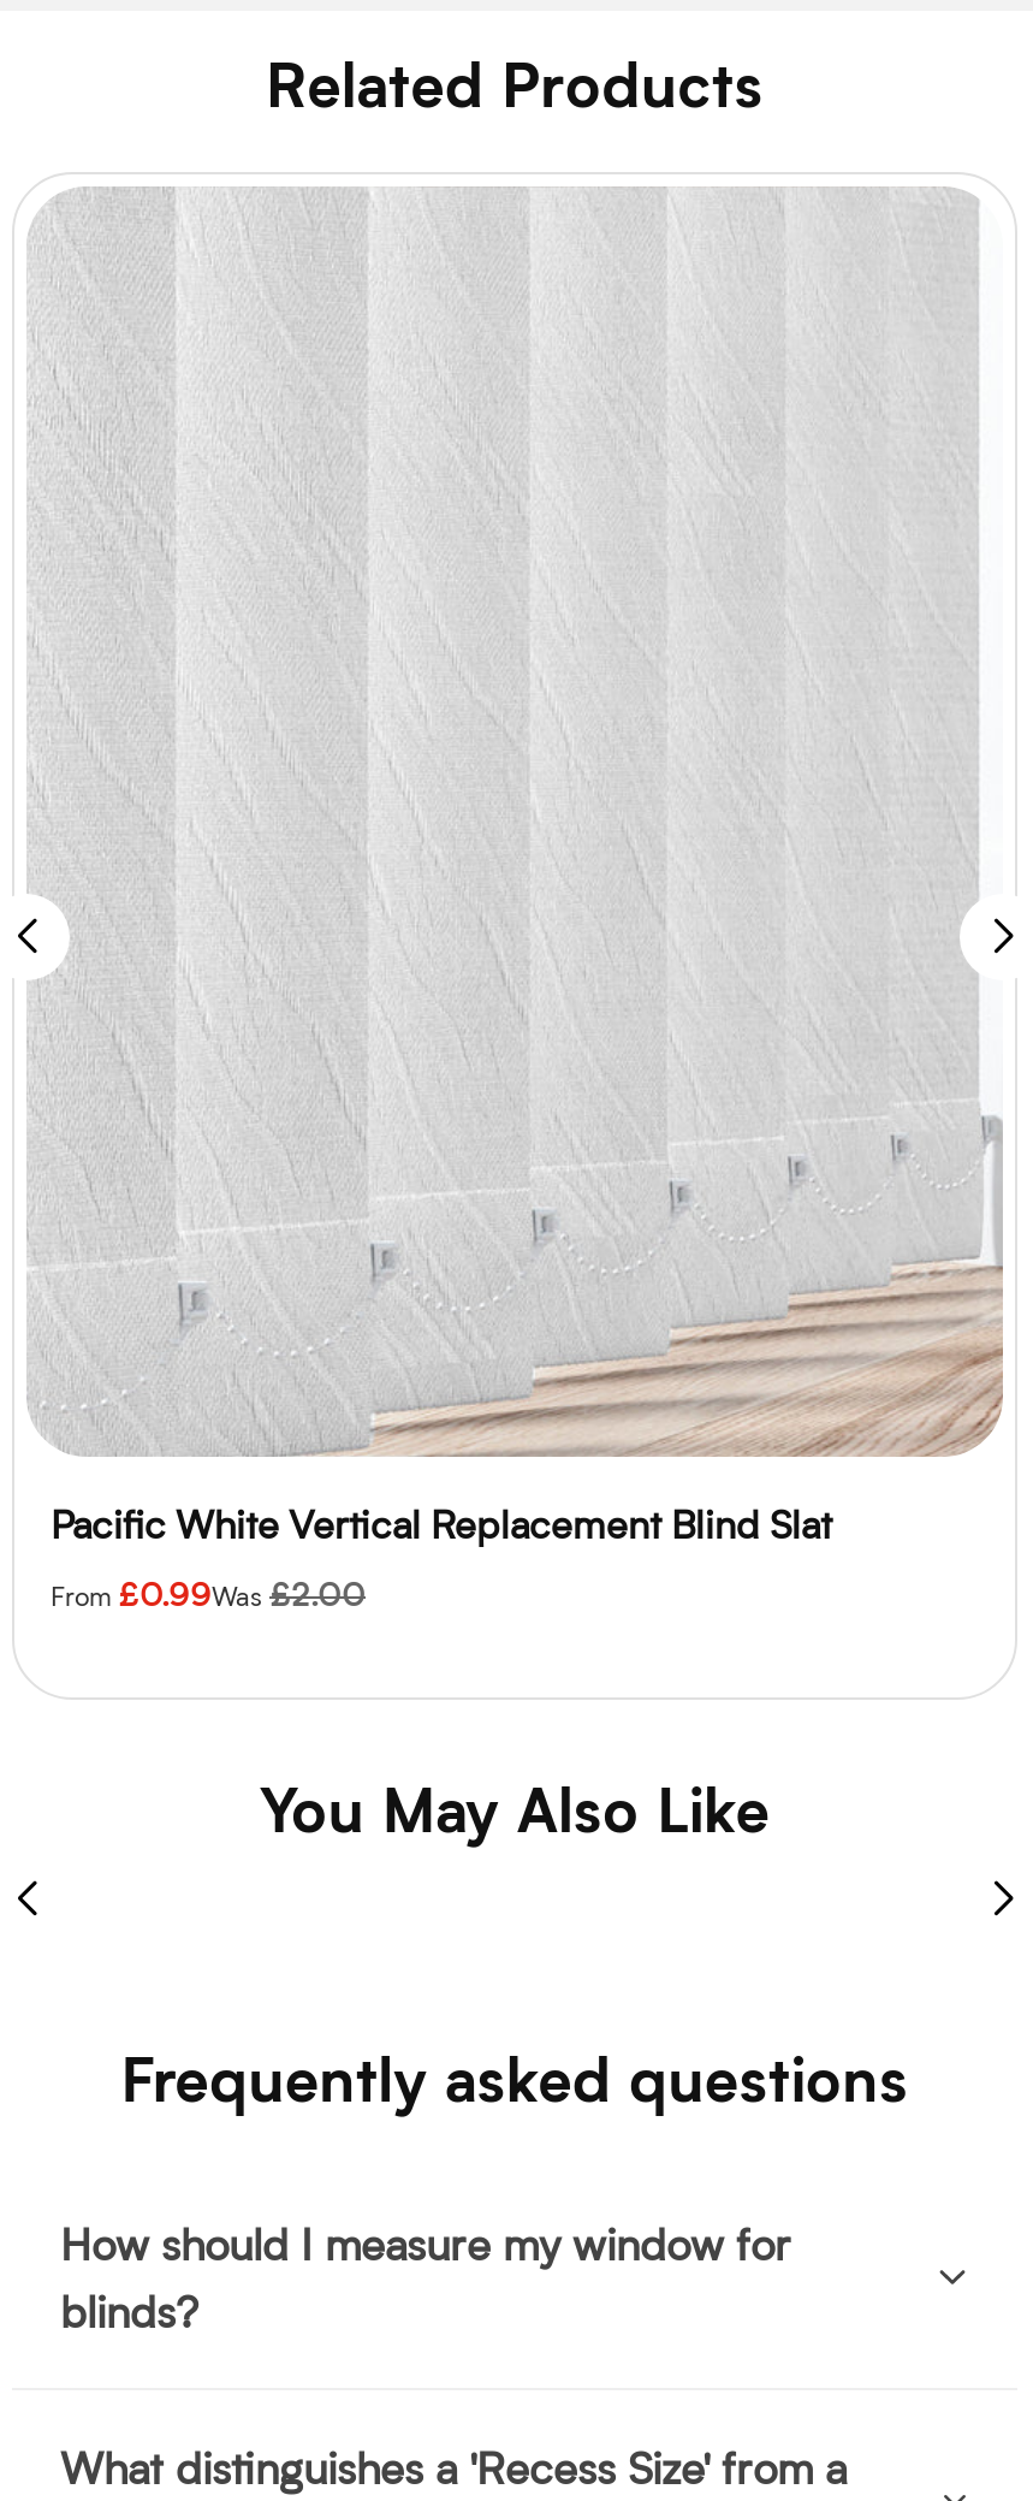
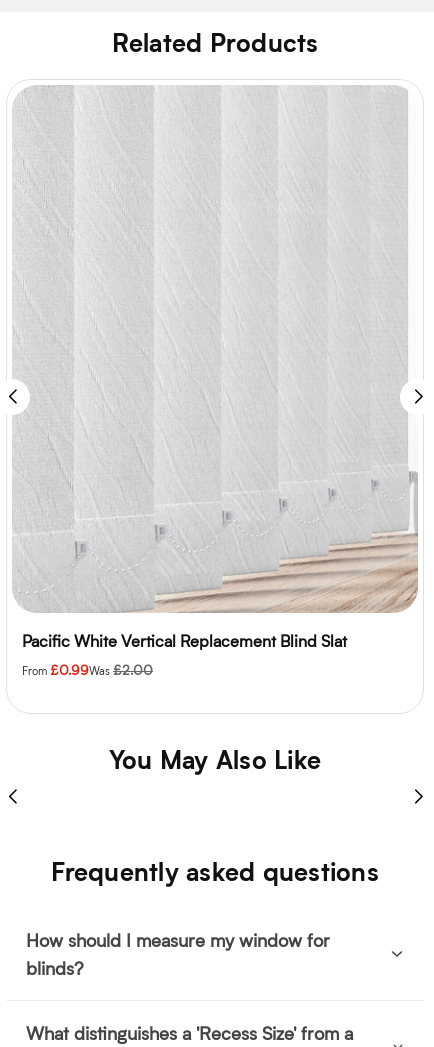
[51,1500,813,1546] Pacific Ivory Vertical Replacement Blind Slat -> [22,631,347,650] Pacific White Vertical Replacement Blind Slat

